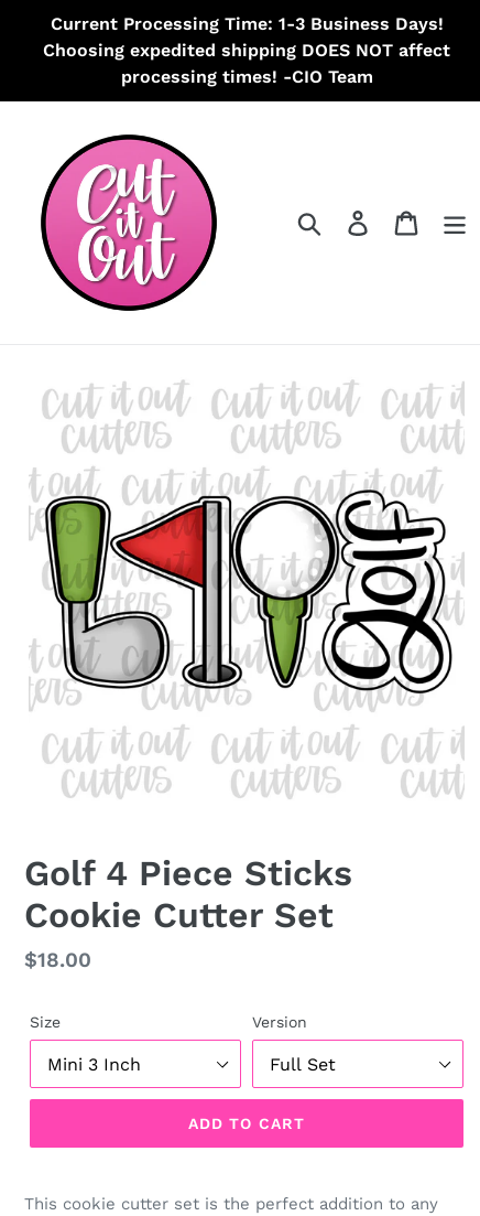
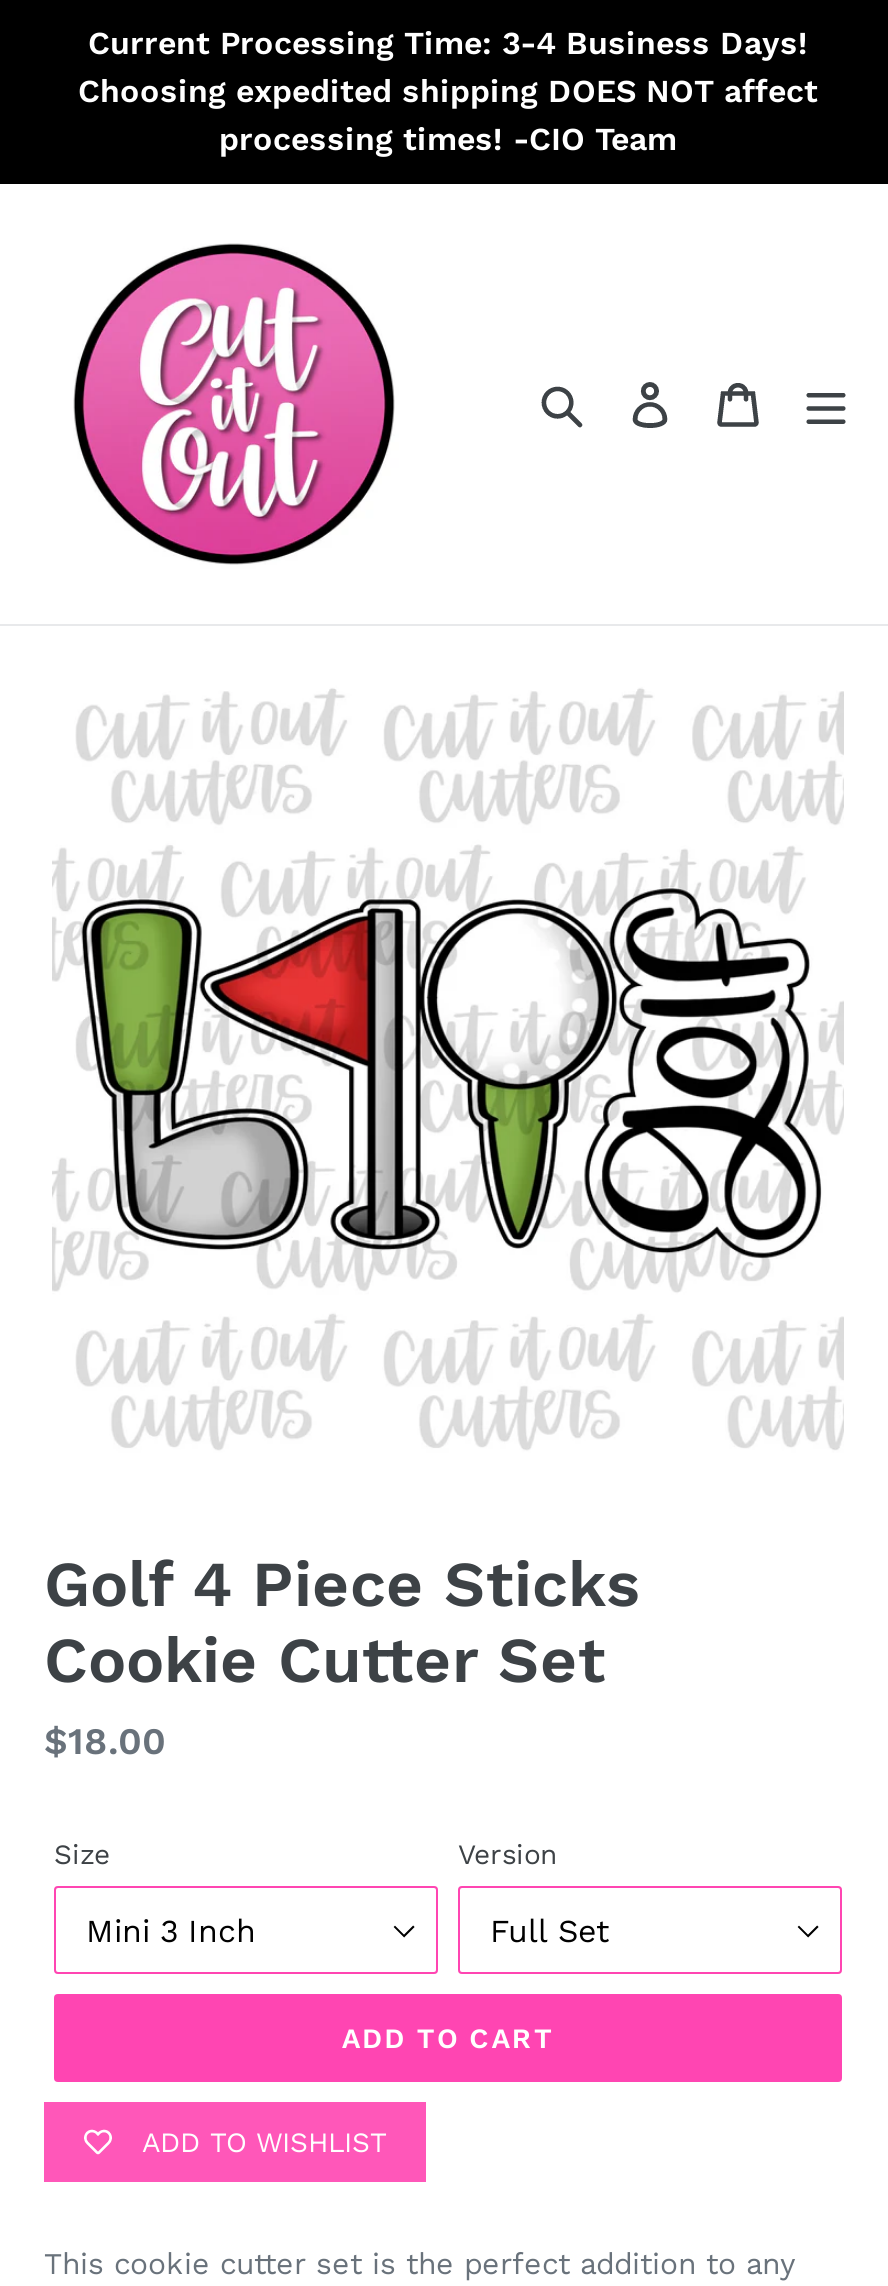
[50,13,443,34] Current Processing Time: 1-3 Business Days! -> [88,24,808,62] Current Processing Time: 3-4 Business Days!
none -> [142,2126,386,2158] ADD TO WISHLIST

